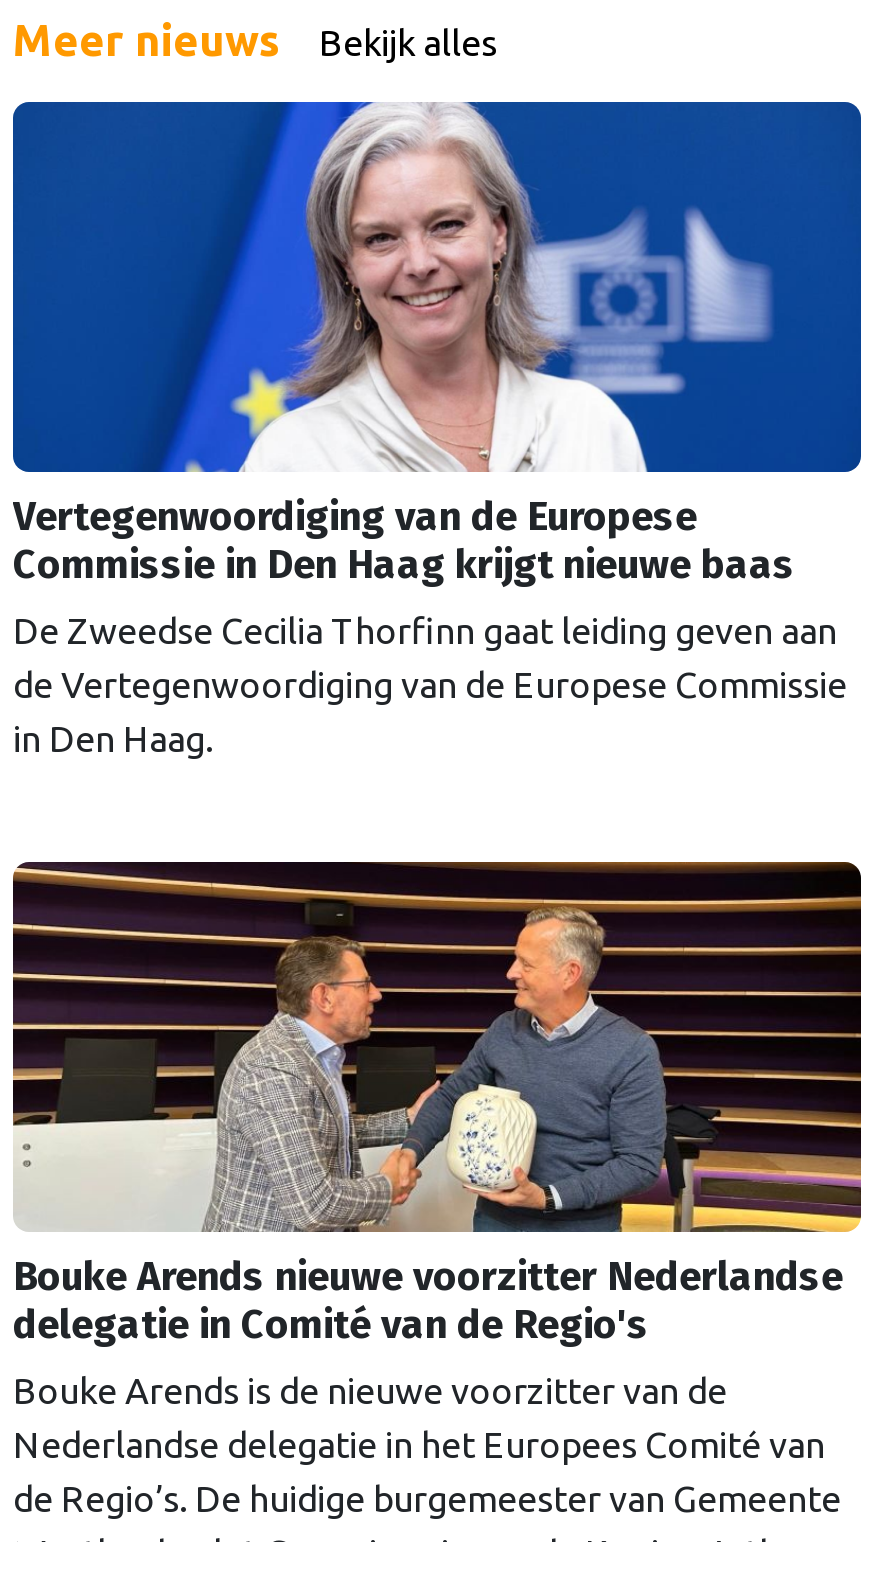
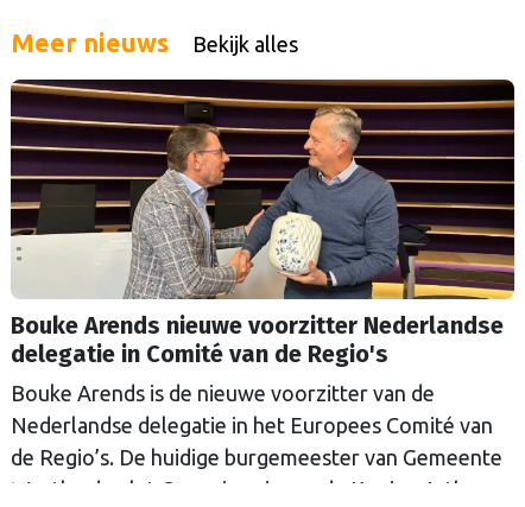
[11,100,863,758] [image] | Vertegenwoordiging van de Europese | Commissie in Den Haag krijgt nieuwe baas | De Zweedse Cecilia Thorfinn gaat leiding geven aan | de Vertegenwoordiging van de Europese Commissie | in Den Haag. -> none

